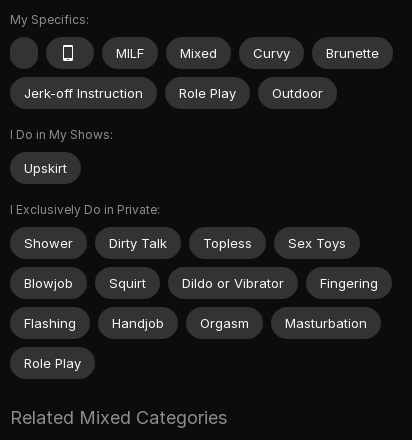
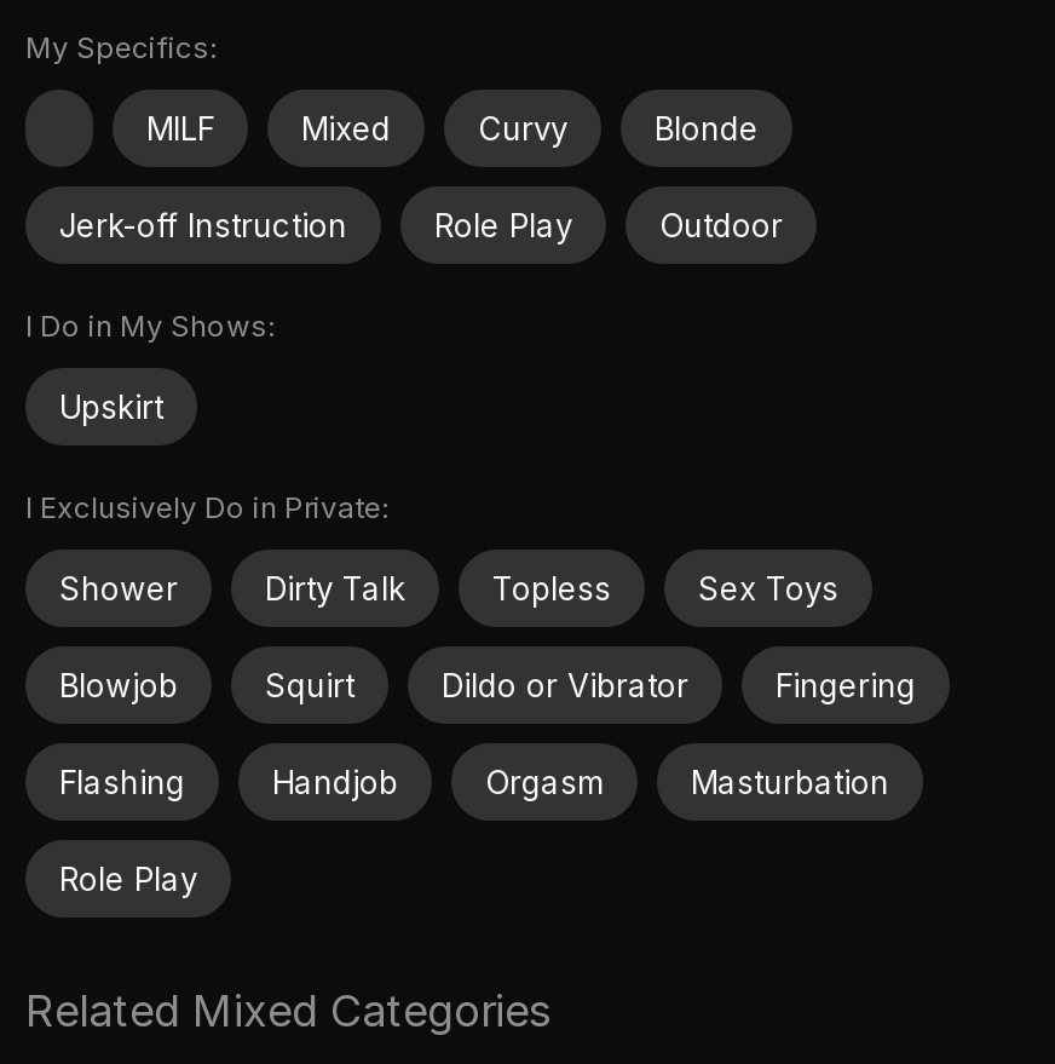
[326,44,379,60] Brunette -> [655,108,759,146] Blonde

